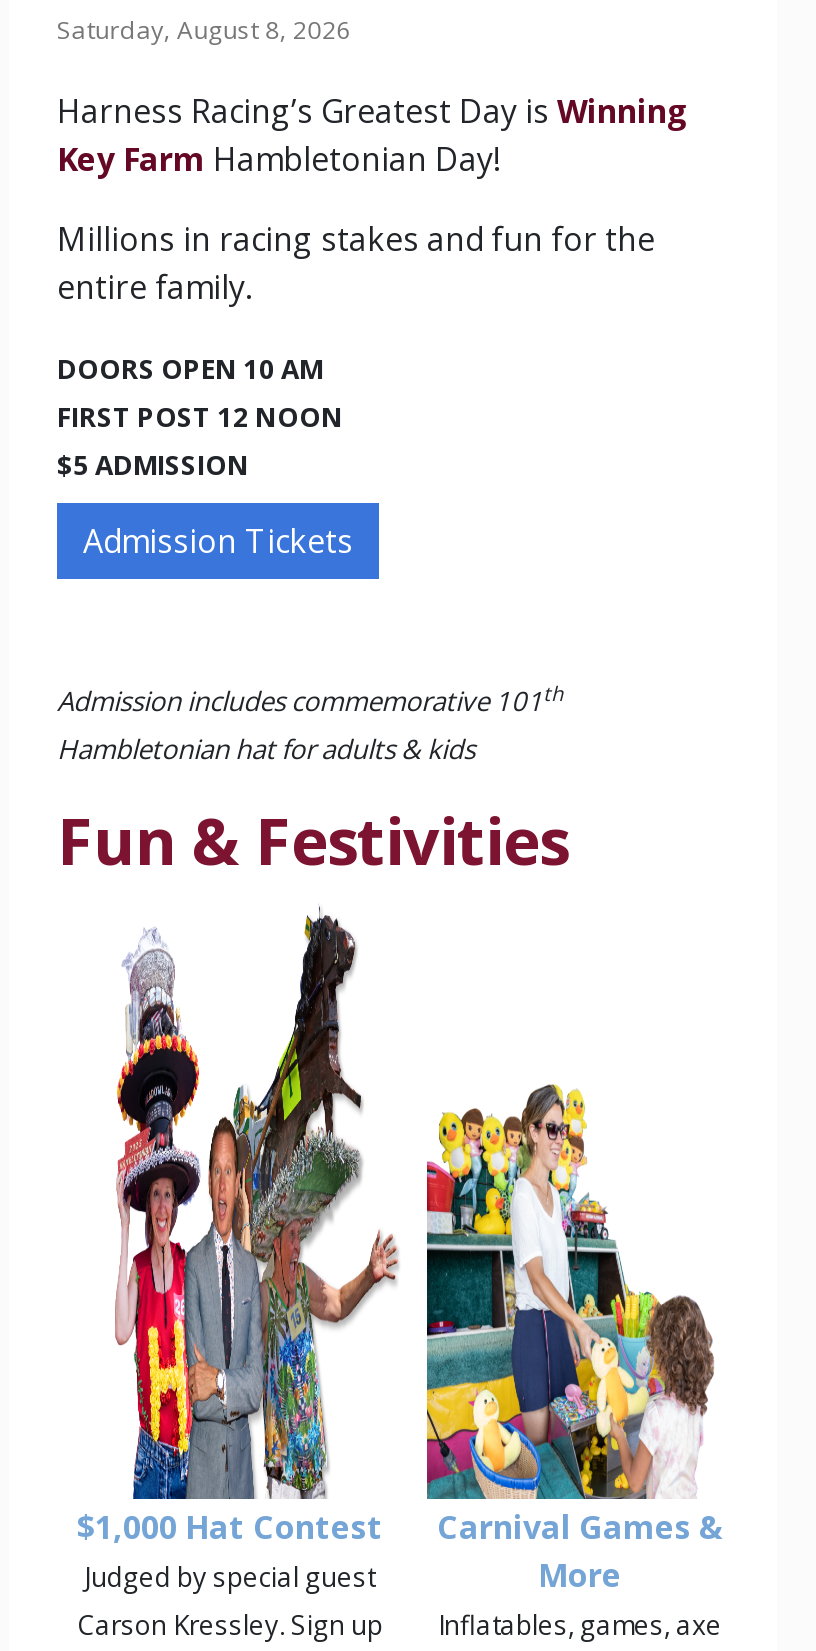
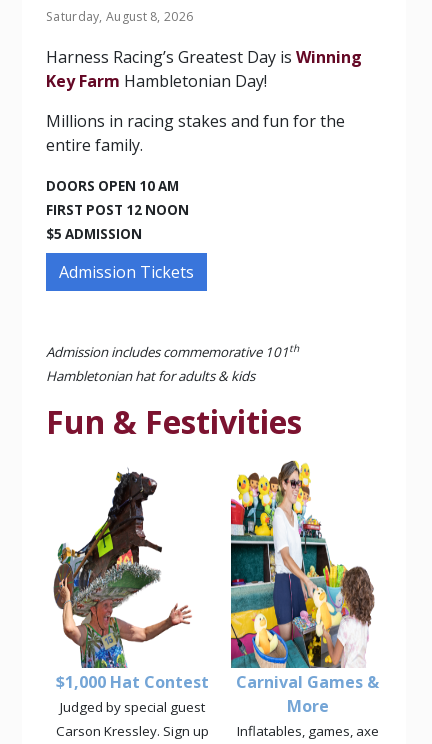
[91,909,399,1501] [image] -> [53,459,194,668] [image]

